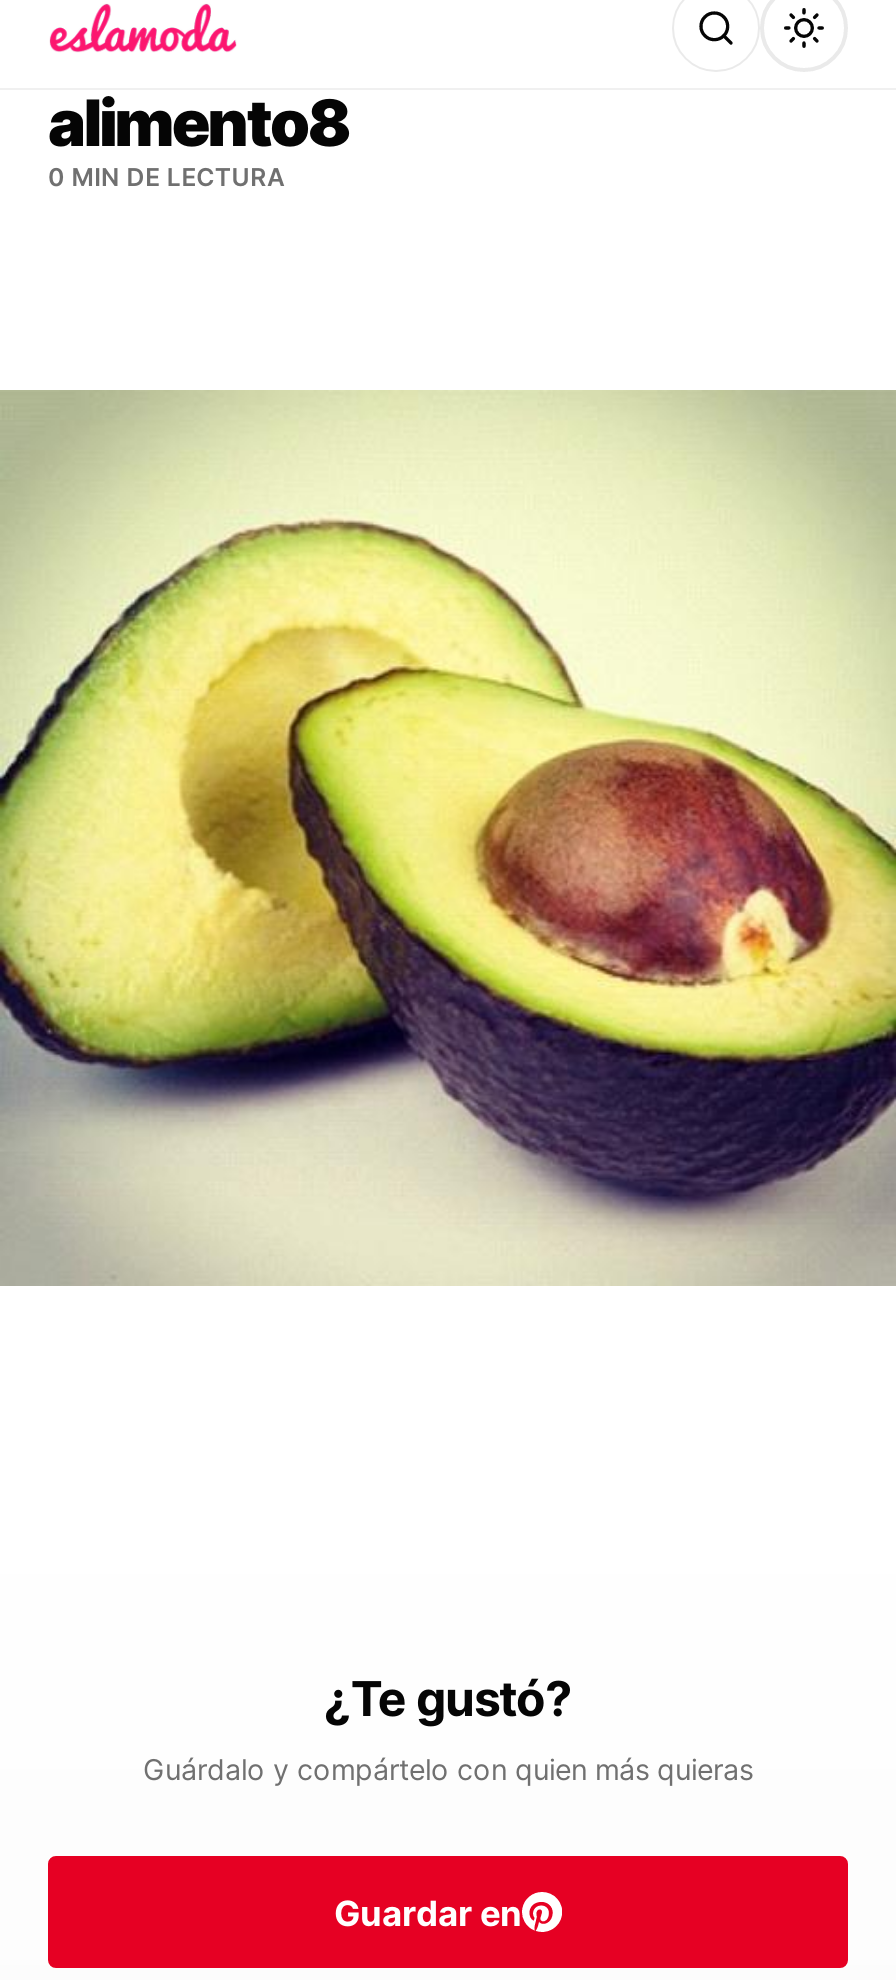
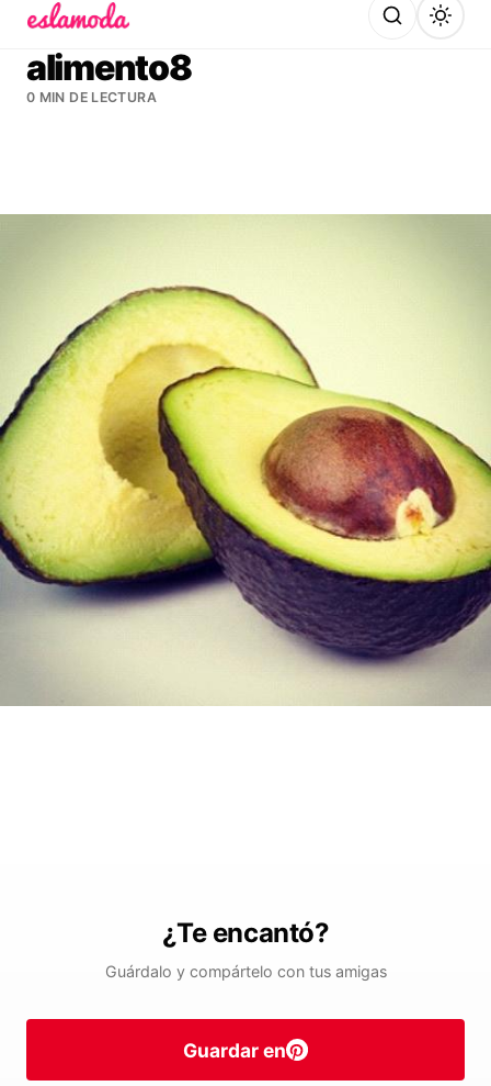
[143,1670,753,1786] ¿Te gustó? | Guárdalo y compártelo con quien más quieras -> [105,917,386,981] ¿Te encantó? | Guárdalo y compártelo con tus amigas

